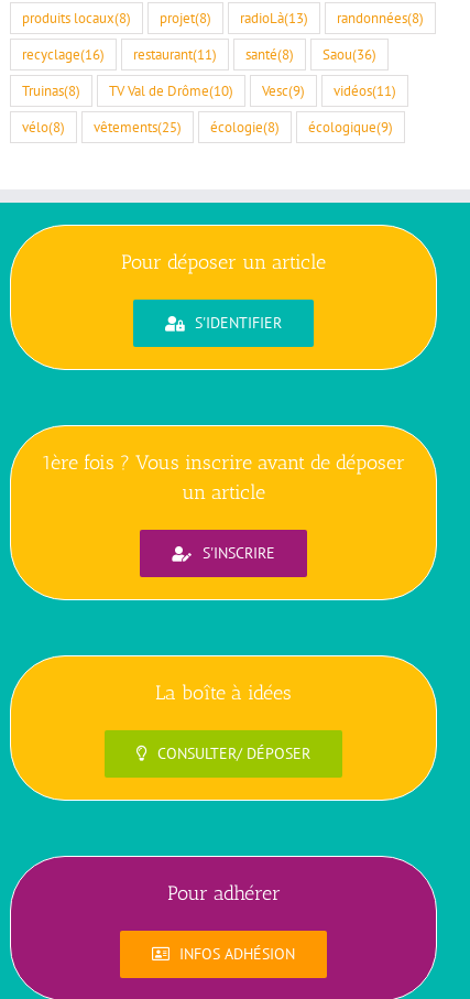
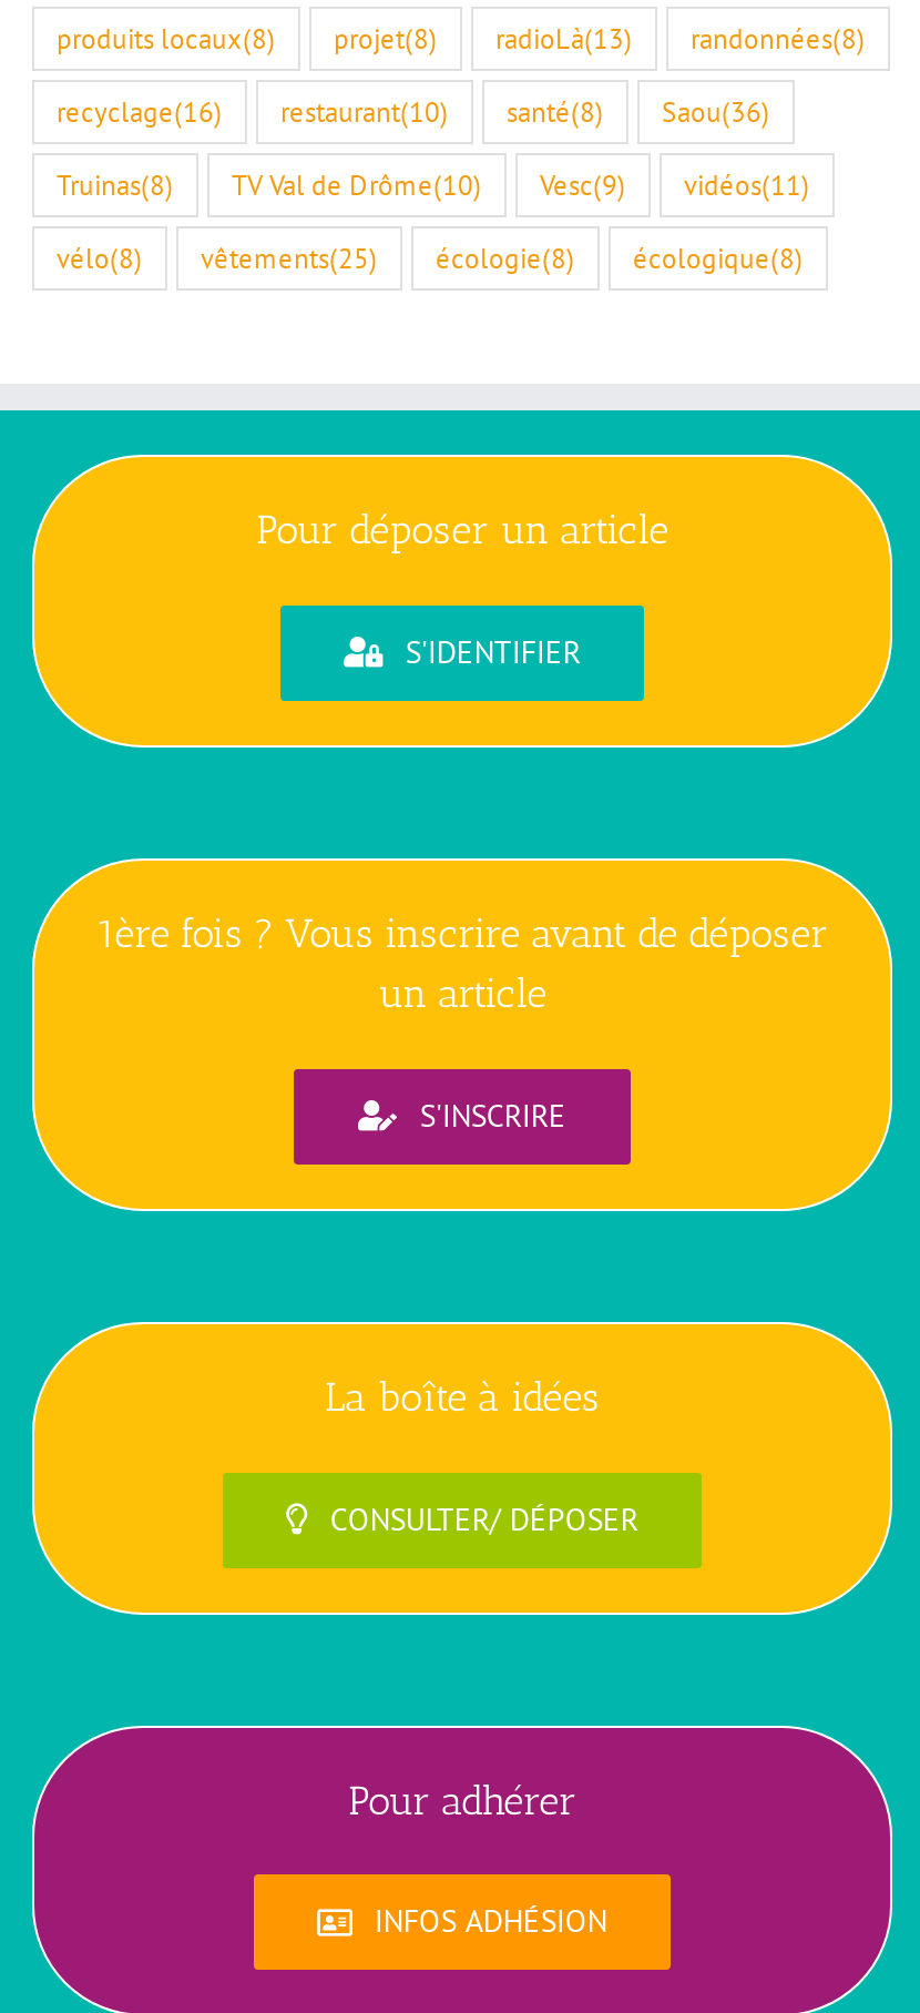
[22,46,376,63] recyclage(16) restaurant(11) santé(8) Saou(36) -> [57,93,770,129] recyclage(16) restaurant(10) santé(8) Saou(36)
[22,118,393,136] vélo(8) vêtements(25) écologie(8) écologique(9) -> [57,240,804,275] vélo(8) vêtements(25) écologie(8) écologique(8)

